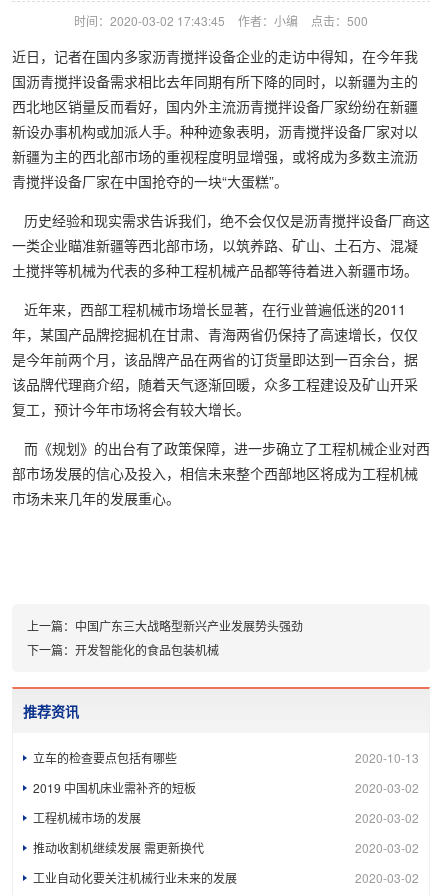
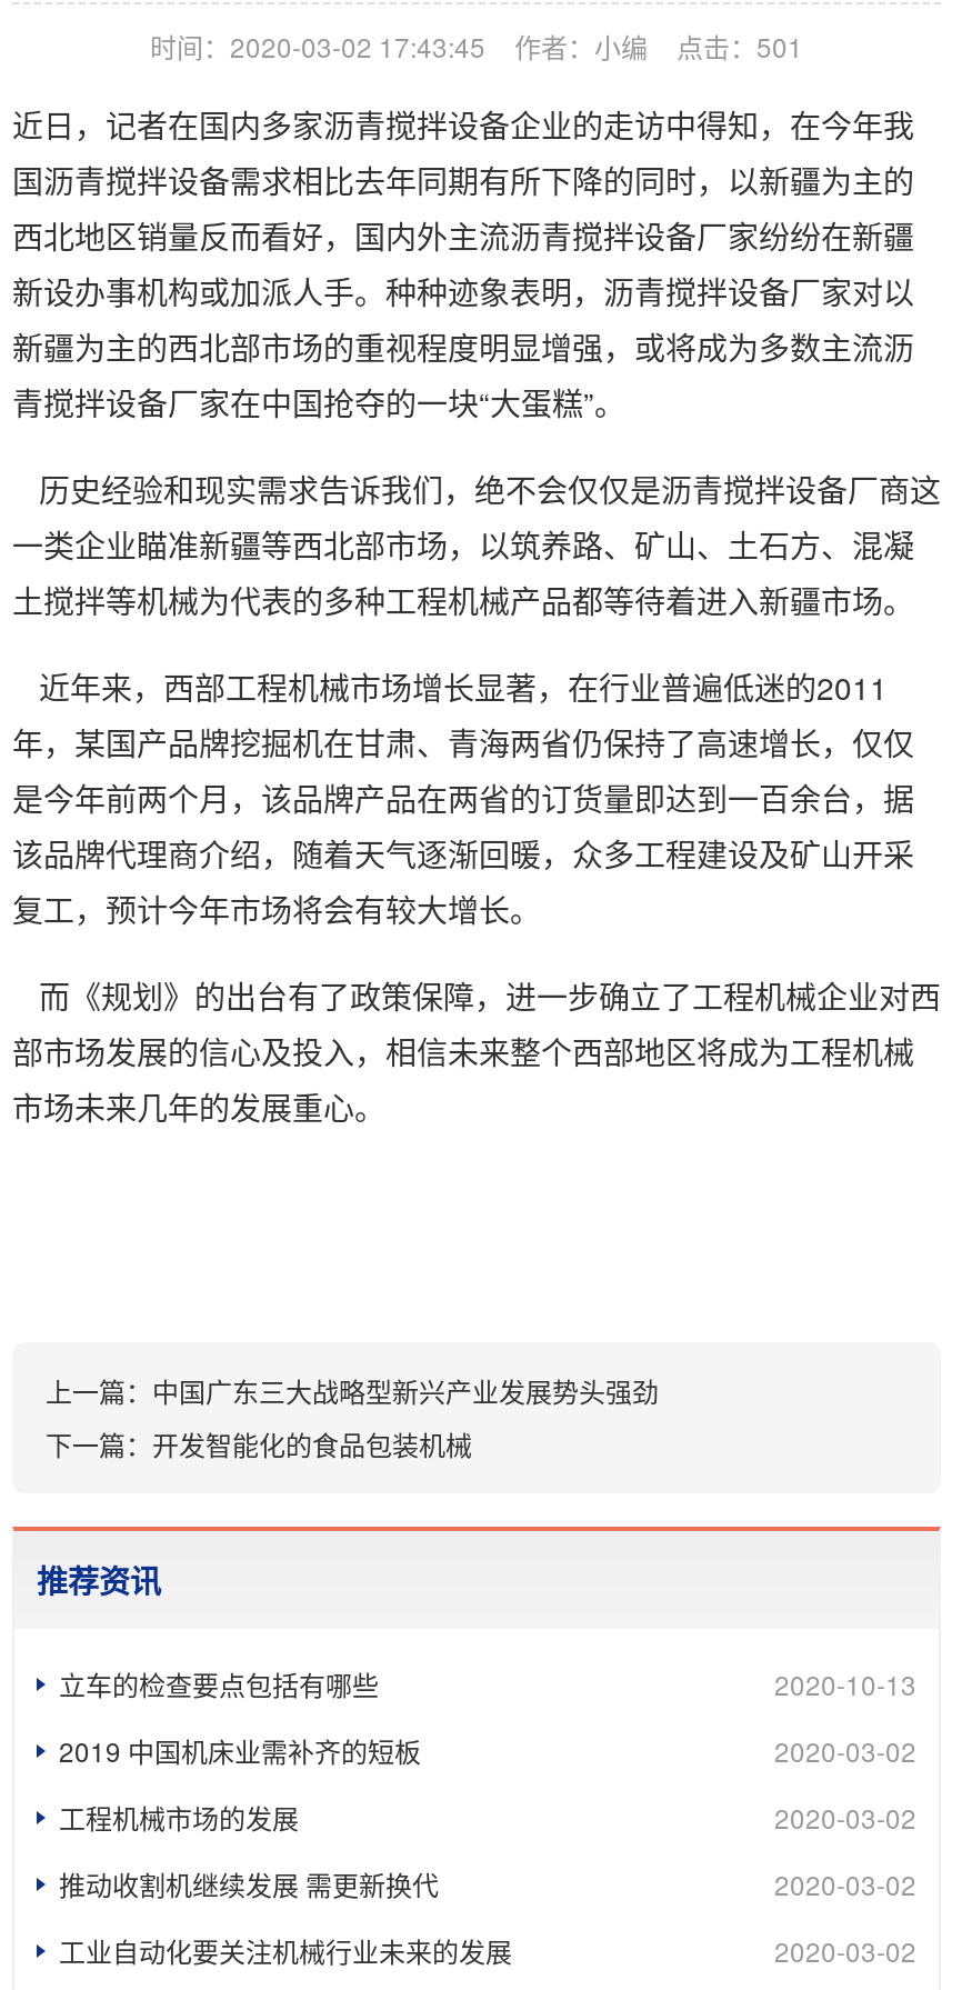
[74,12,368,29] 时间：2020-03-02 17:43:45 作者：小编 点击：500 -> [150,27,803,64] 时间：2020-03-02 17:43:45 作者：小编 点击：501

